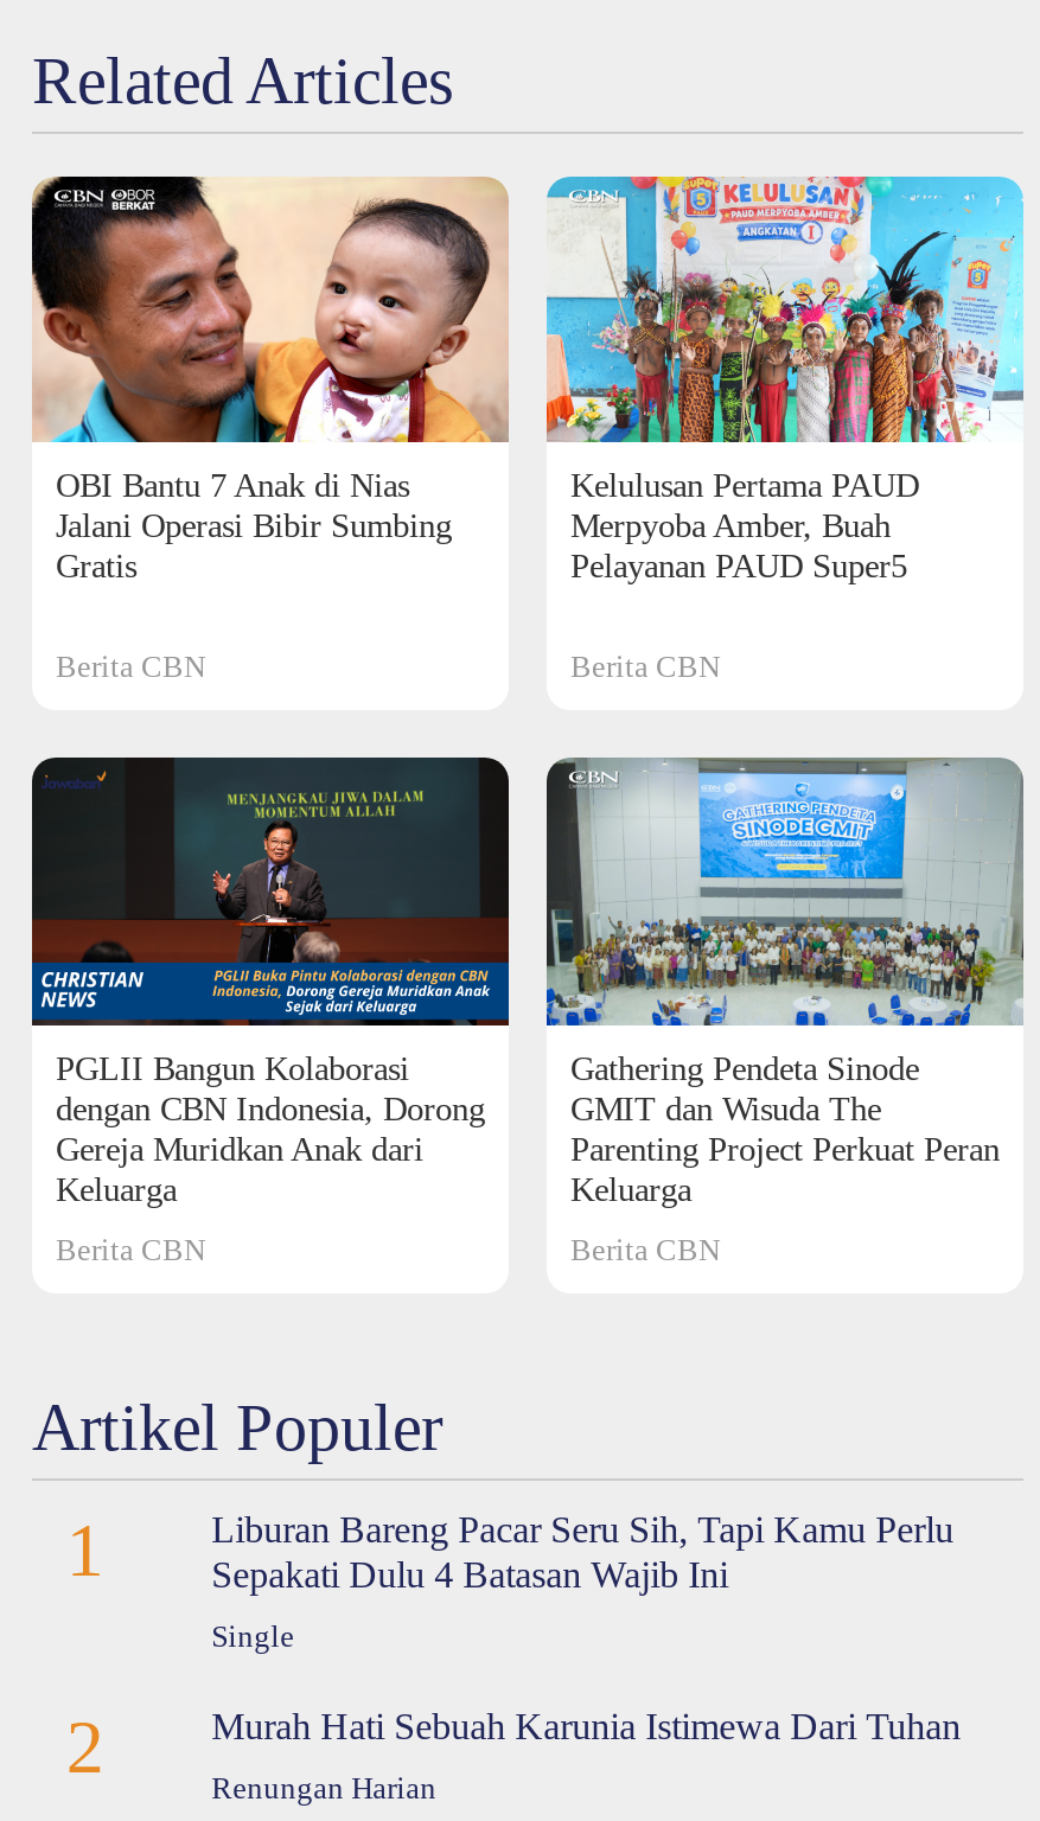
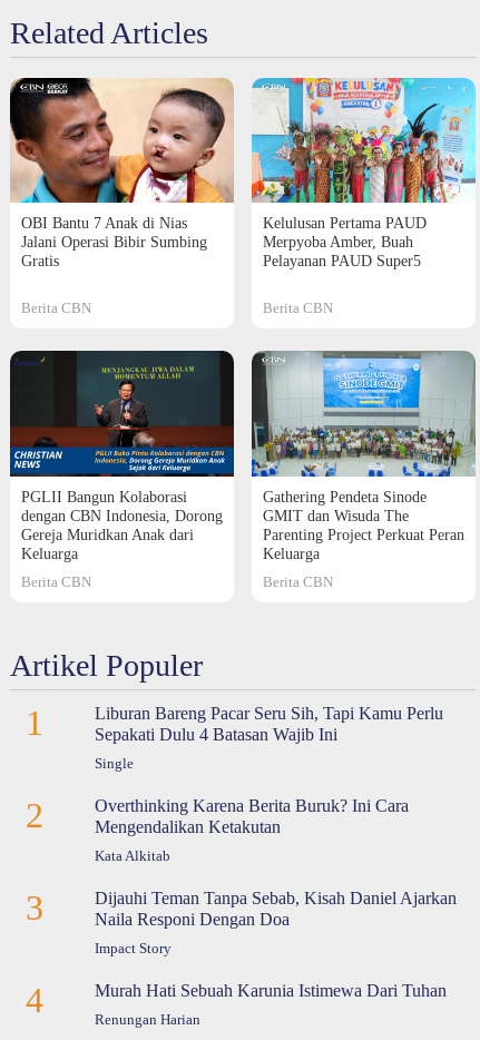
none -> [26,797,456,1020] Overthinking Karena Berita Buruk? Ini Cara | Mengendalikan Ketakutan | Kata Alkitab | 3 | Dijauhi Teman Tanpa Sebab, Kisah Daniel Ajarkan | Naila Responi Dengan Doa | Impact Story | 4

